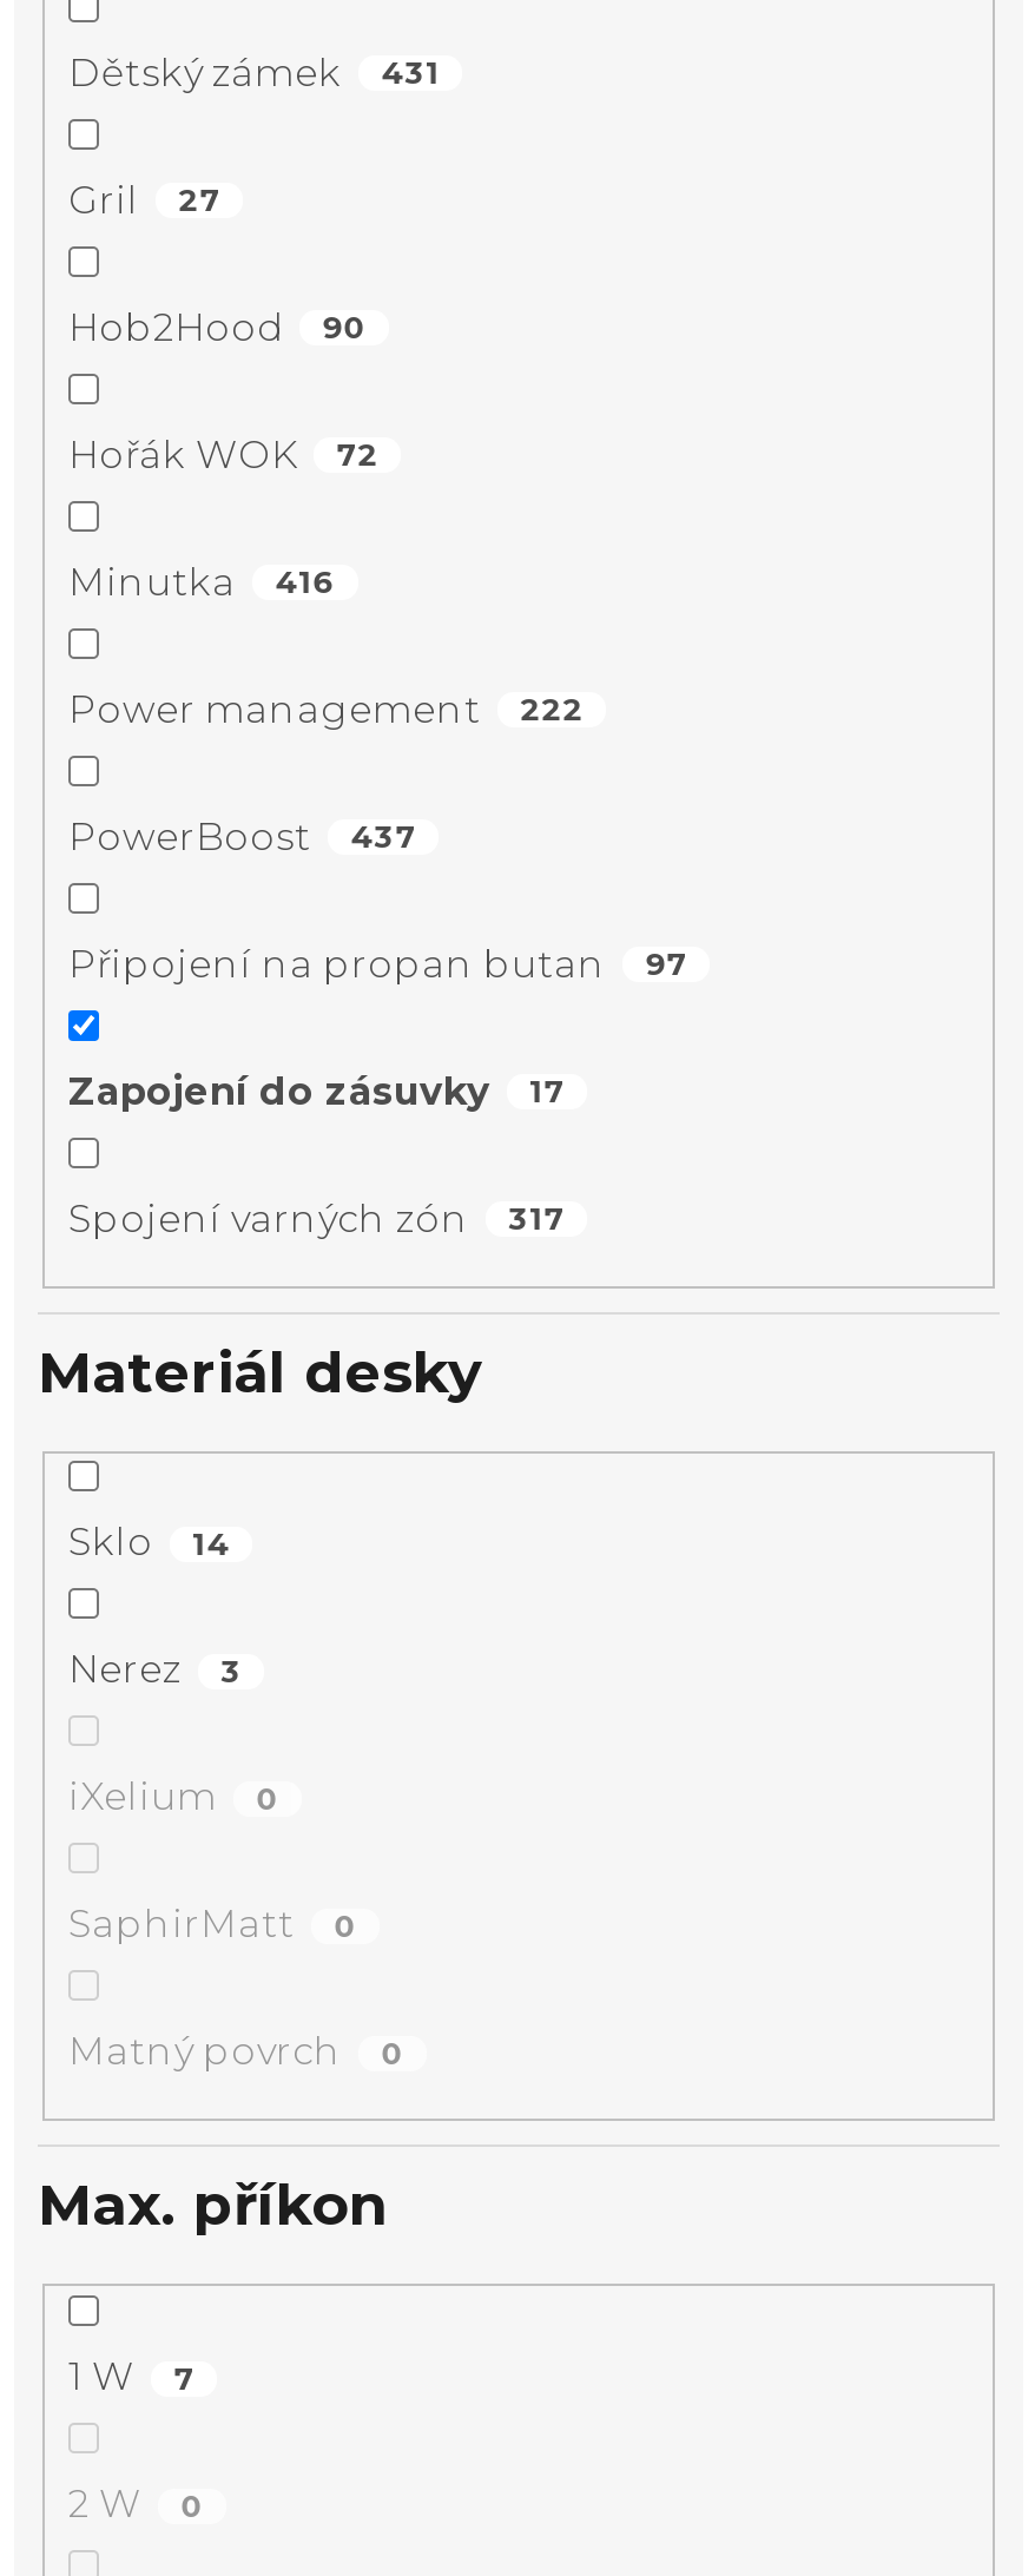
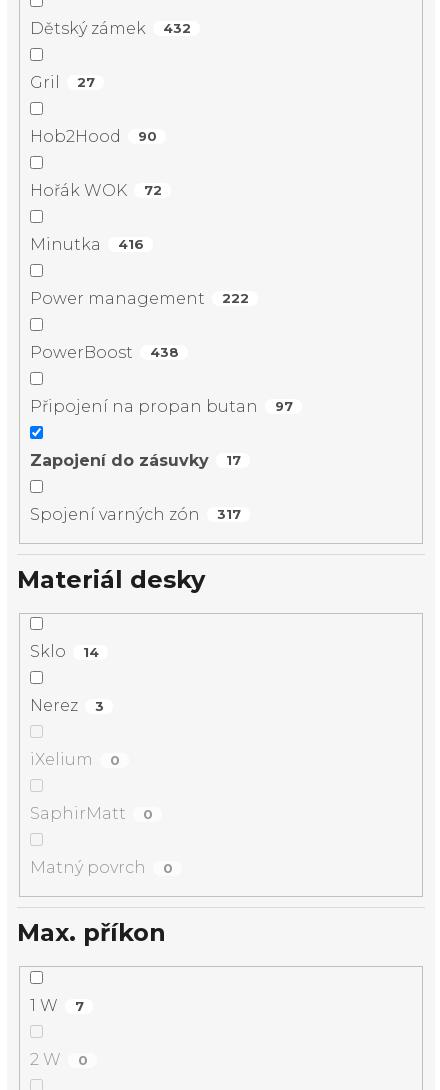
[68,50,440,95] Dětský zámek 431 -> [30,19,191,38] Dětský zámek 432
[68,814,417,859] PowerBoost 437 -> [30,343,179,362] PowerBoost 438

